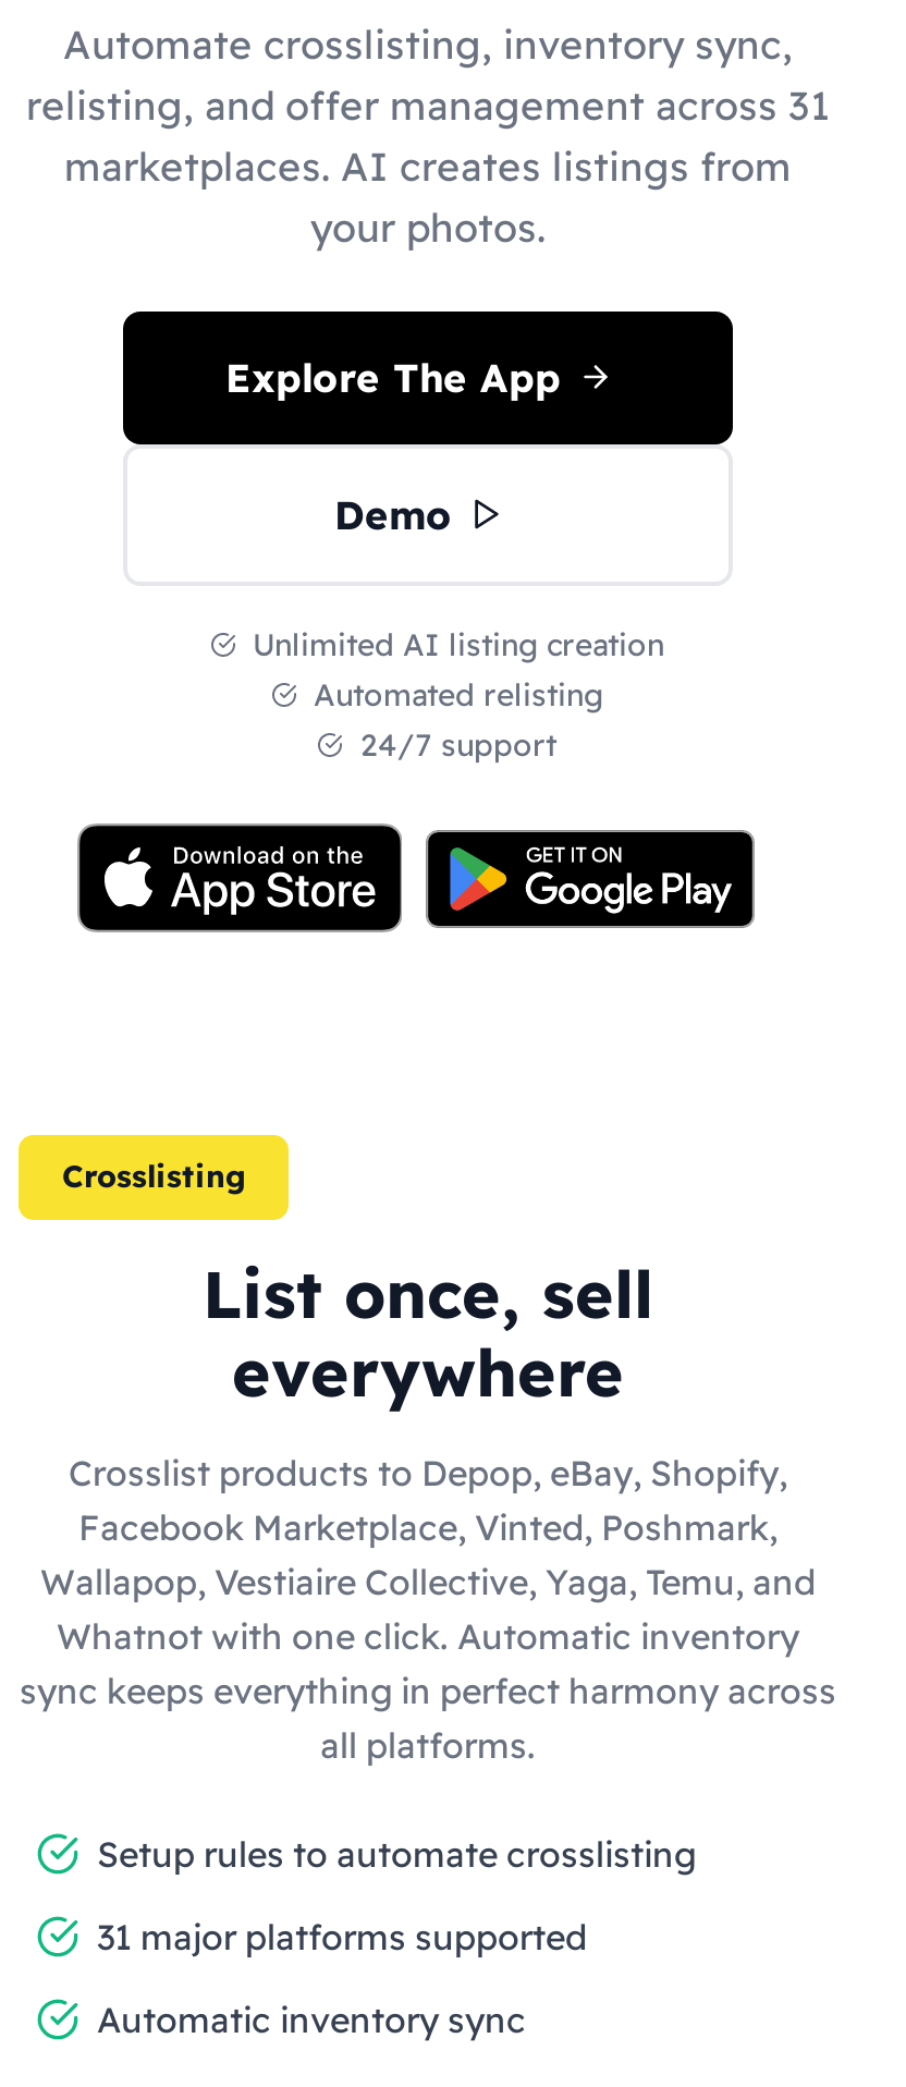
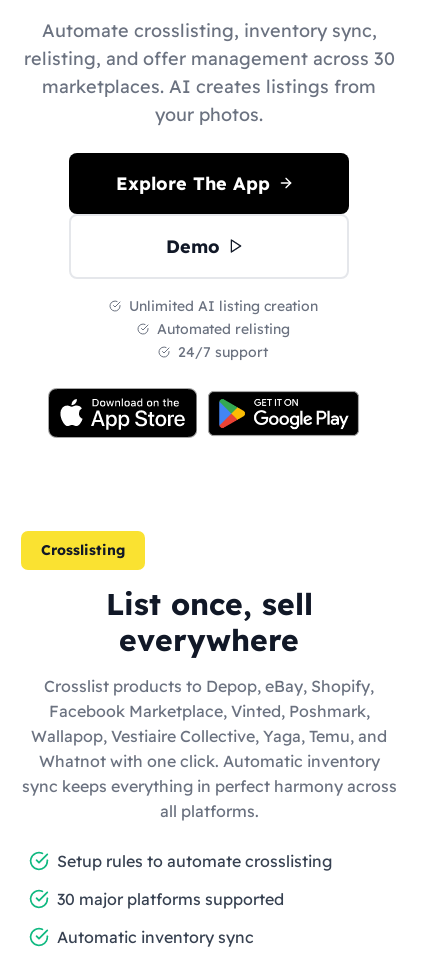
[26,80,830,130] relisting, and offer management across 31 -> [23,46,394,69] relisting, and offer management across 30
[97,1914,587,1957] 31 major platforms supported -> [57,888,284,908] 30 major platforms supported

